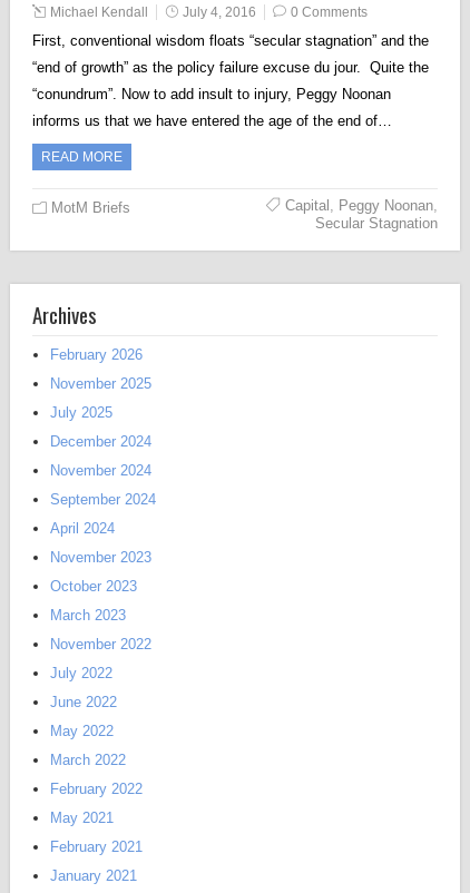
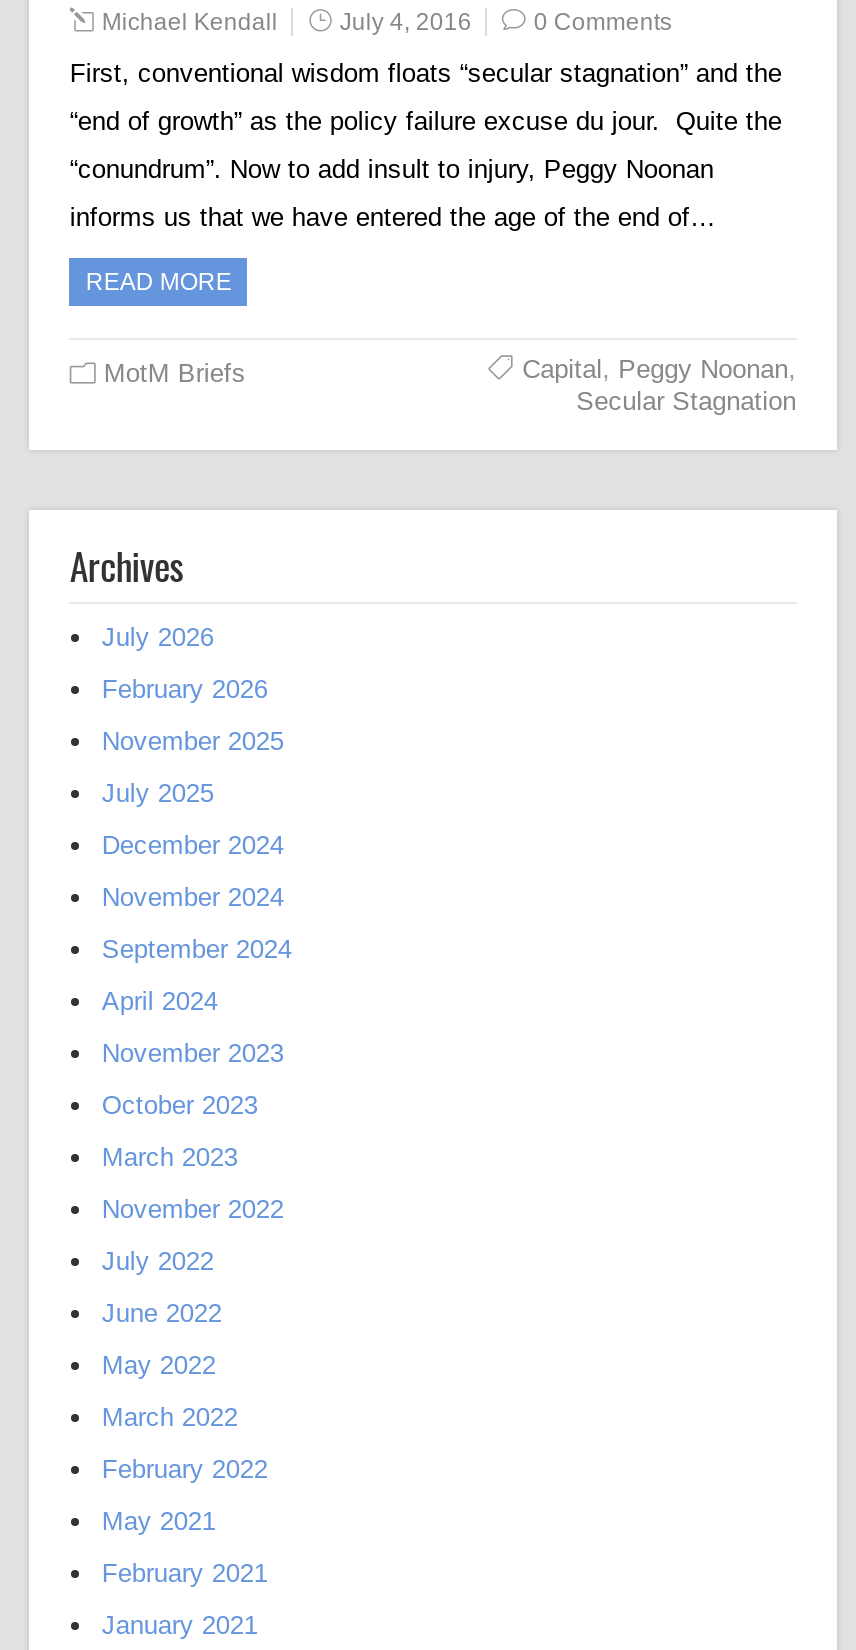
none -> [102,622,214,652] July 2026

